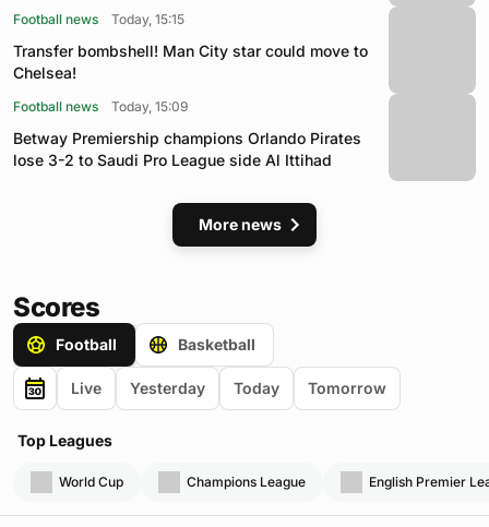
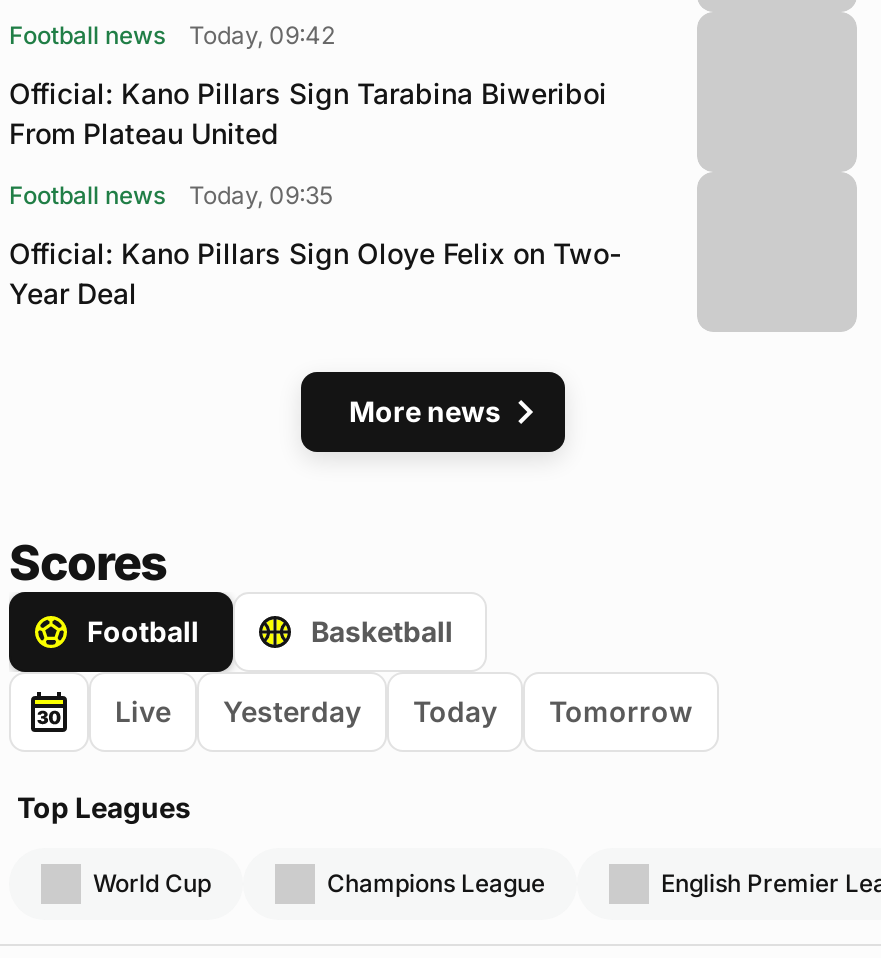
[13,11,184,28] Football news Today, 15:15 -> [9,21,335,51] Football news Today, 09:42
[13,41,368,82] Transfer bombshell! Man City star could move to | Chelsea! -> [9,76,607,150] Official: Kano Pillars Sign Tarabina Biweriboi | From Plateau United
[13,99,188,115] Football news Today, 15:09 -> [9,181,333,211] Football news Today, 09:35
[13,129,361,169] Betway Premiership champions Orlando Pirates | lose 3-2 to Saudi Pro League side Al Ittihad -> [9,236,621,310] Official: Kano Pillars Sign Oloye Felix on Two- | Year Deal

